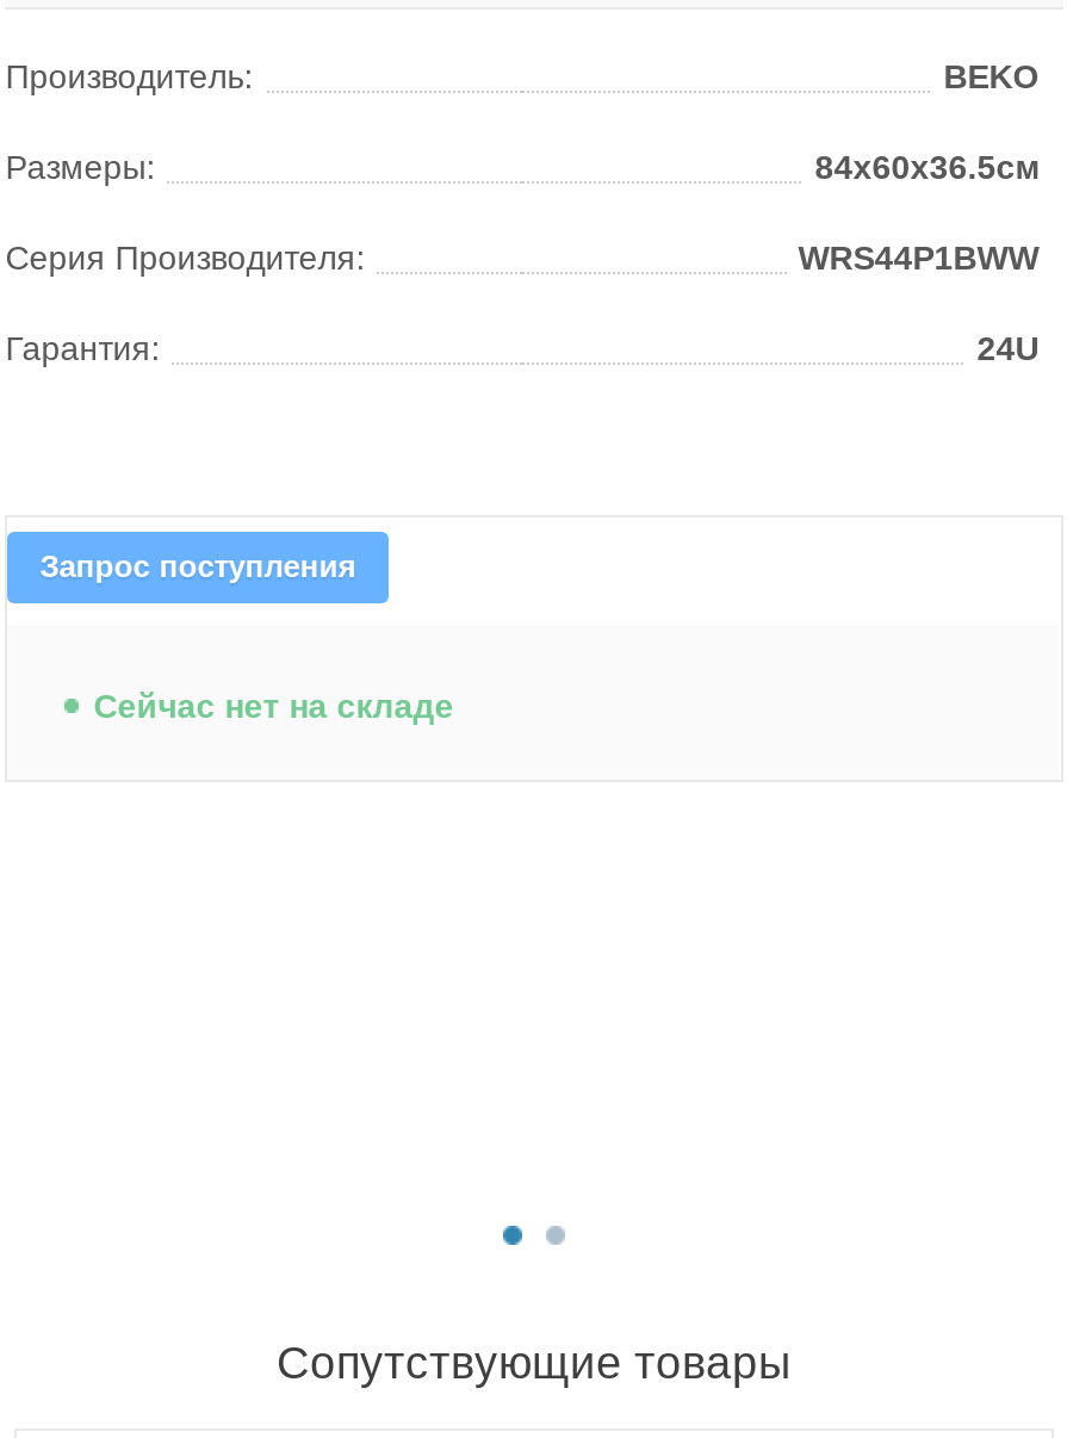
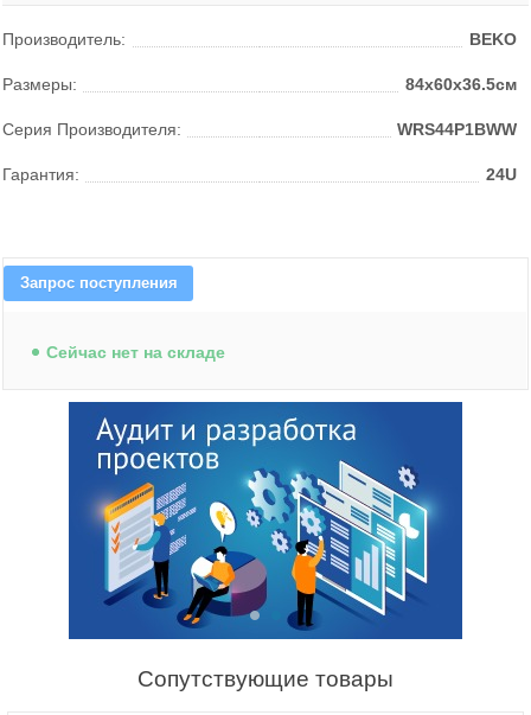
none -> [68,401,463,640] [image]

